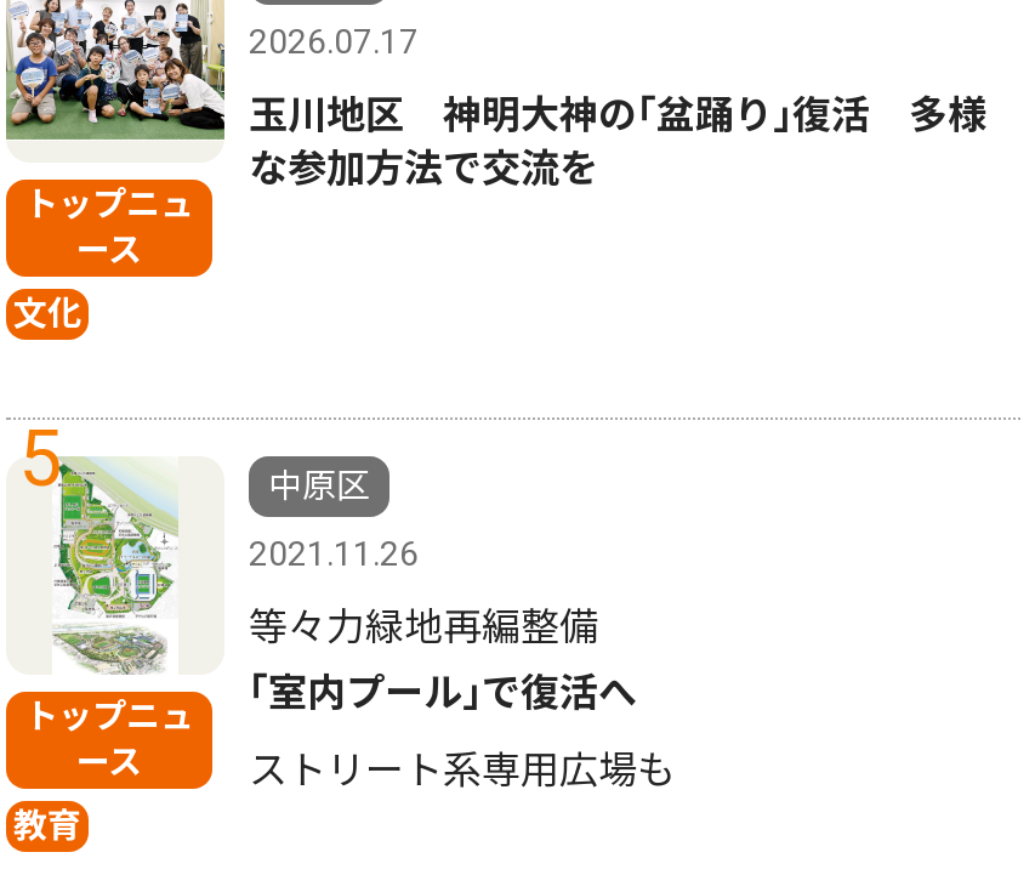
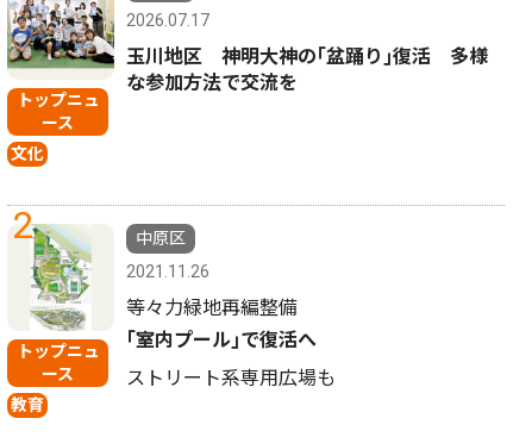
[18,413,62,505] 5 -> [13,202,35,248] 2

